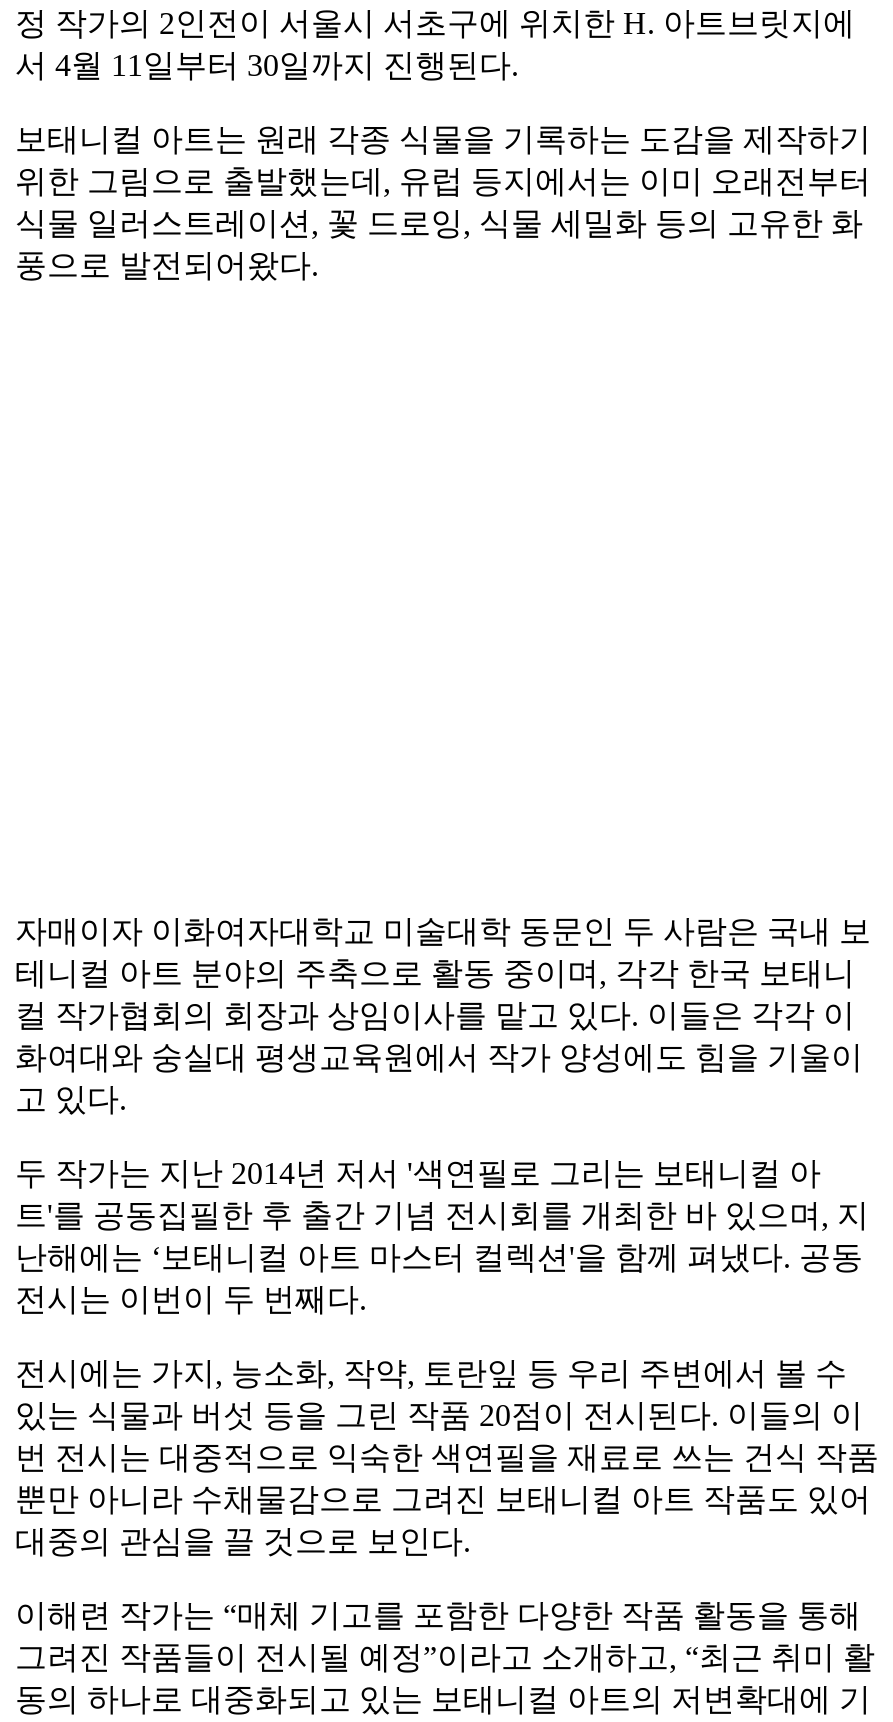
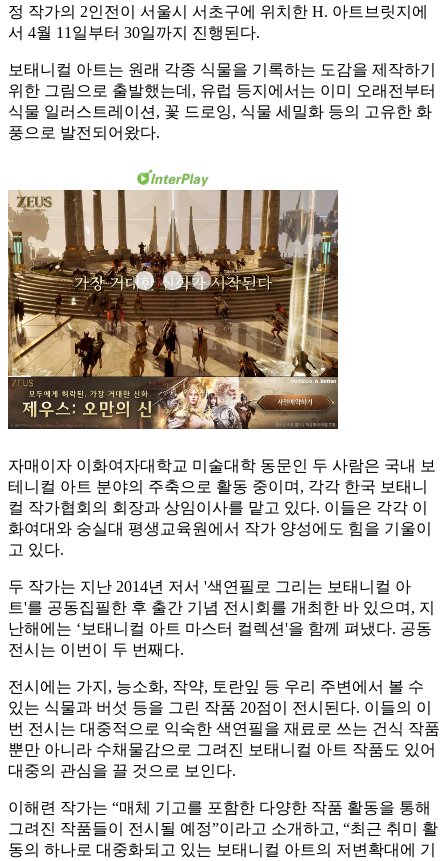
none -> [7,169,339,430] [image]

